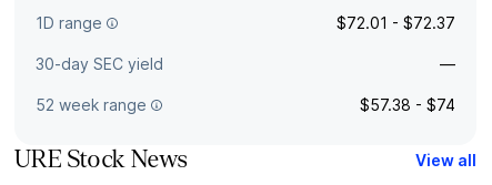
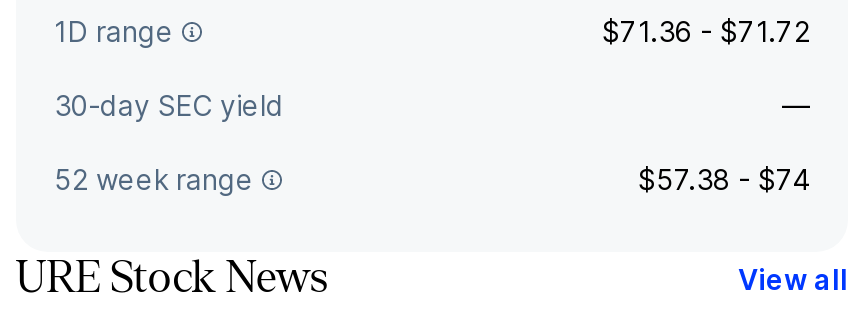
[337,13,455,32] $72.01 - $72.37 -> [602,14,810,48] $71.36 - $71.72

